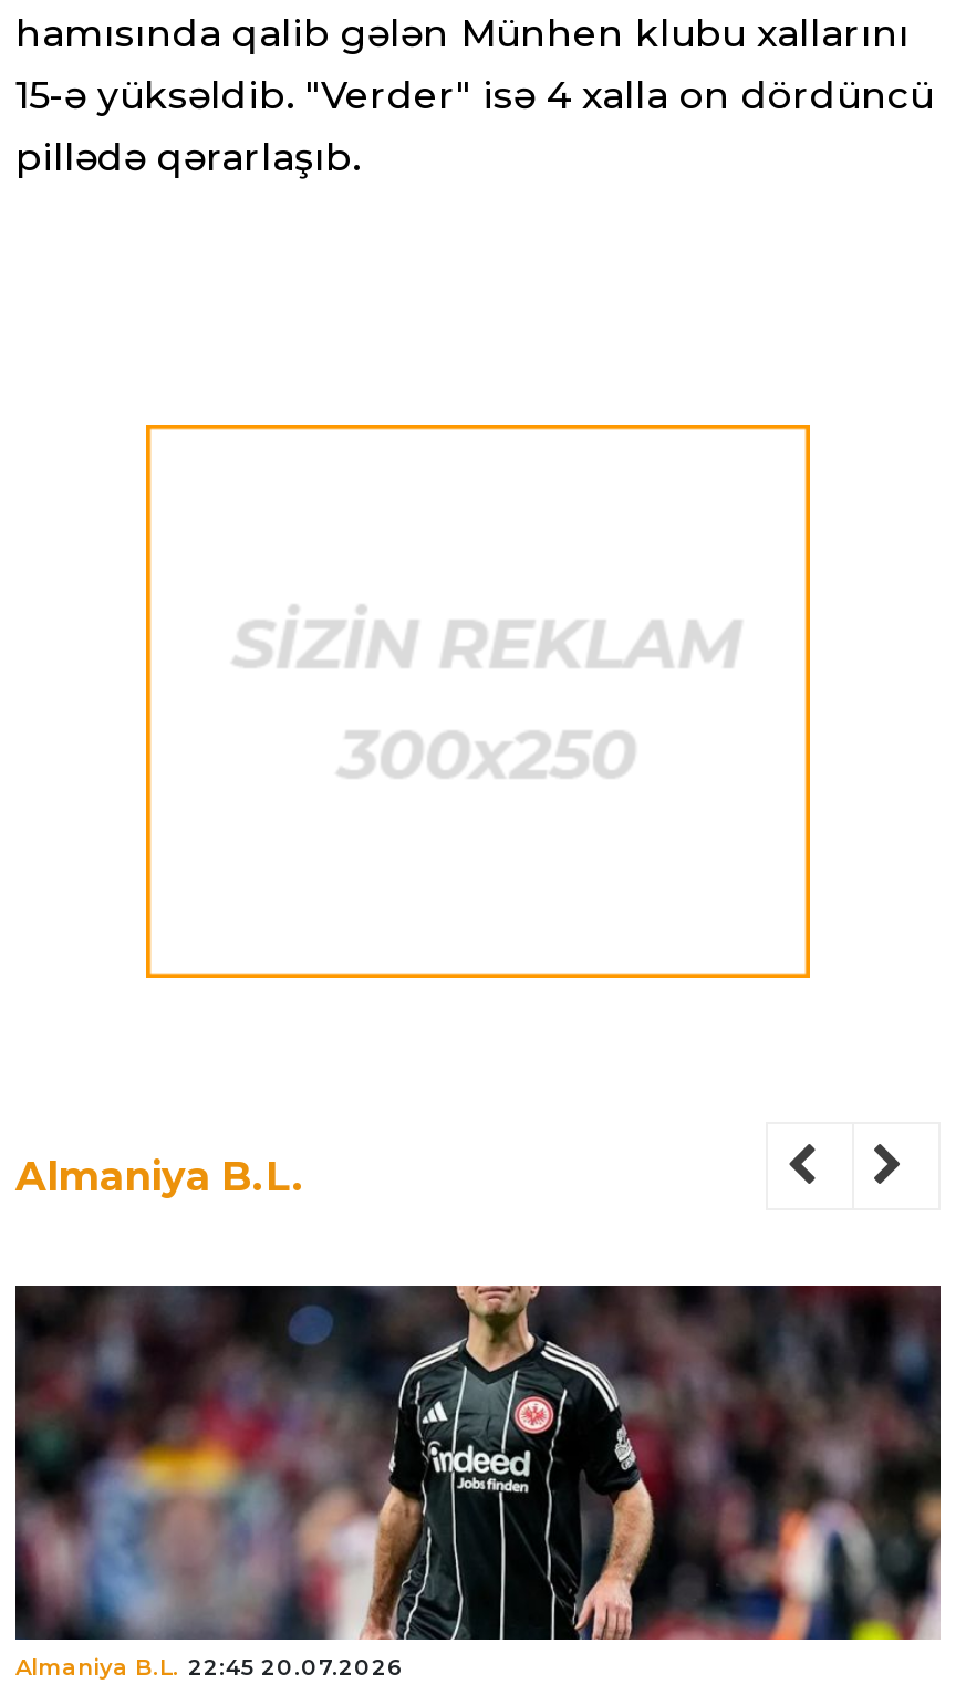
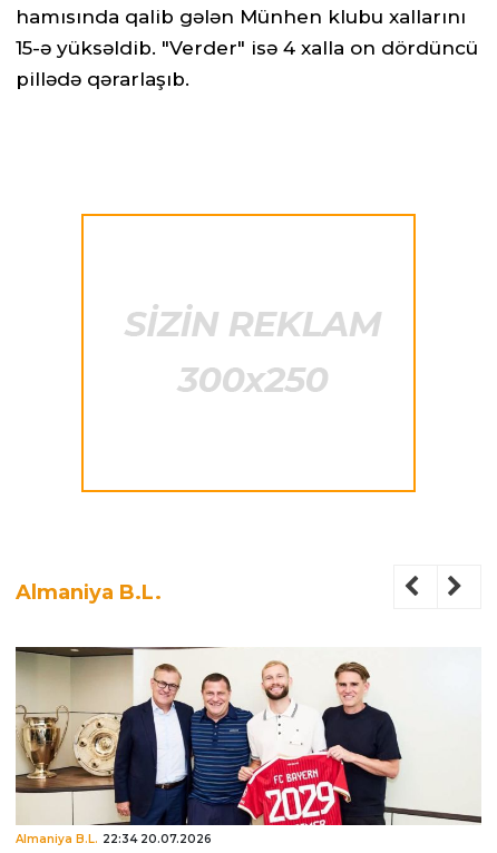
[13,1283,943,1642] [image] -> [14,646,483,826] [image]

